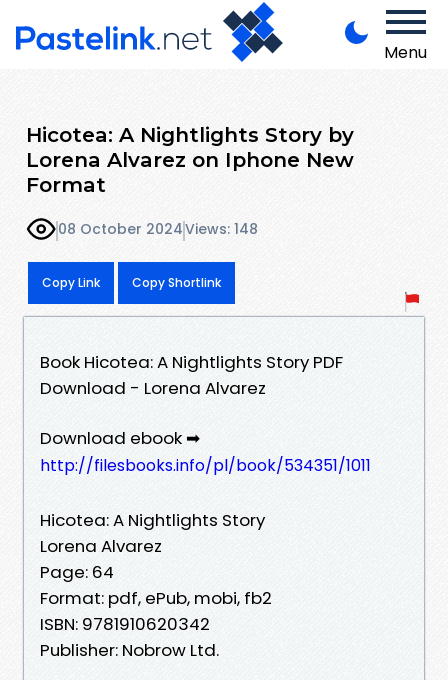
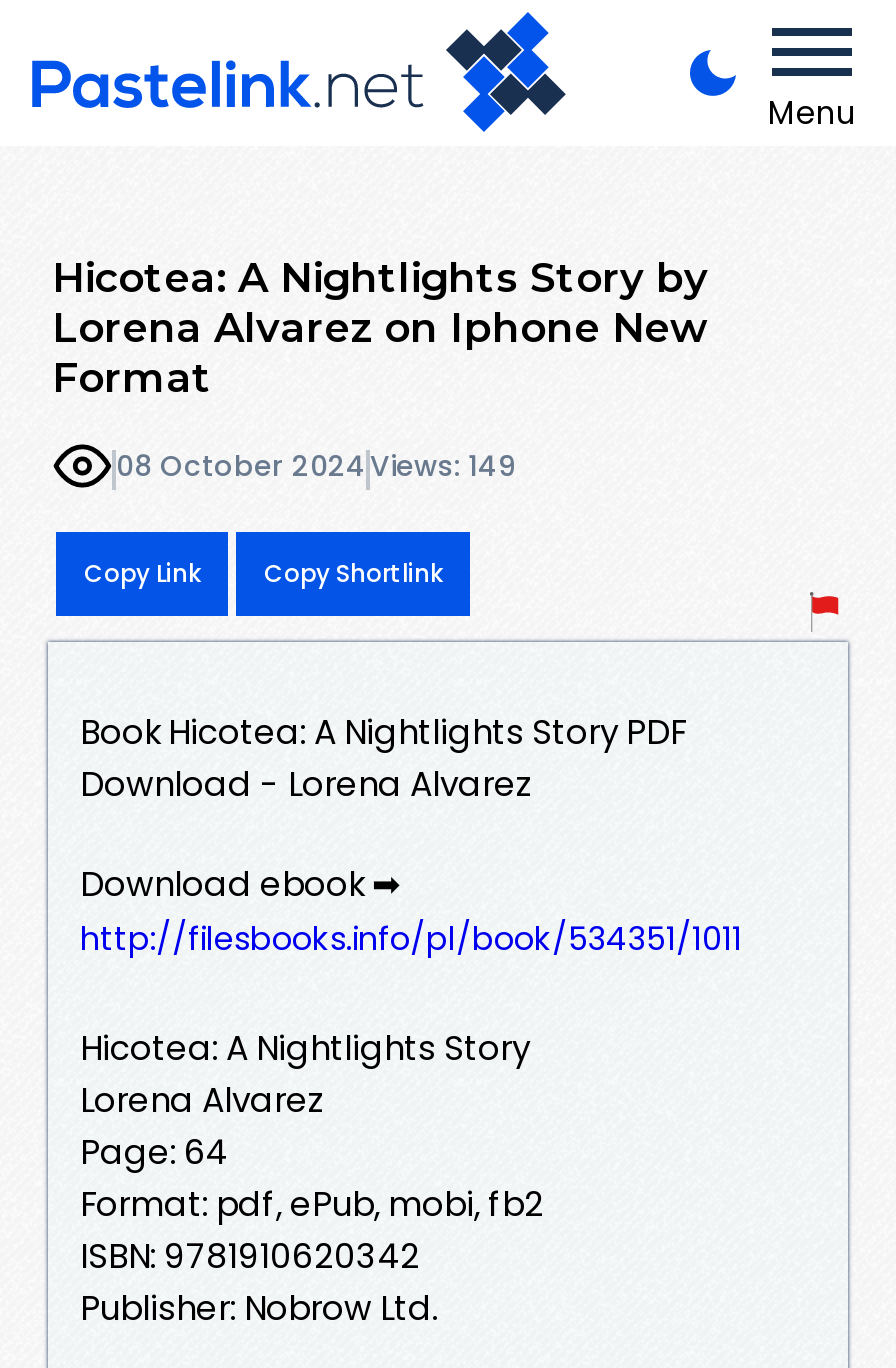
[58,219,258,239] 08 October 2024 Views: 148 -> [116,447,516,487] 08 October 2024 Views: 149

